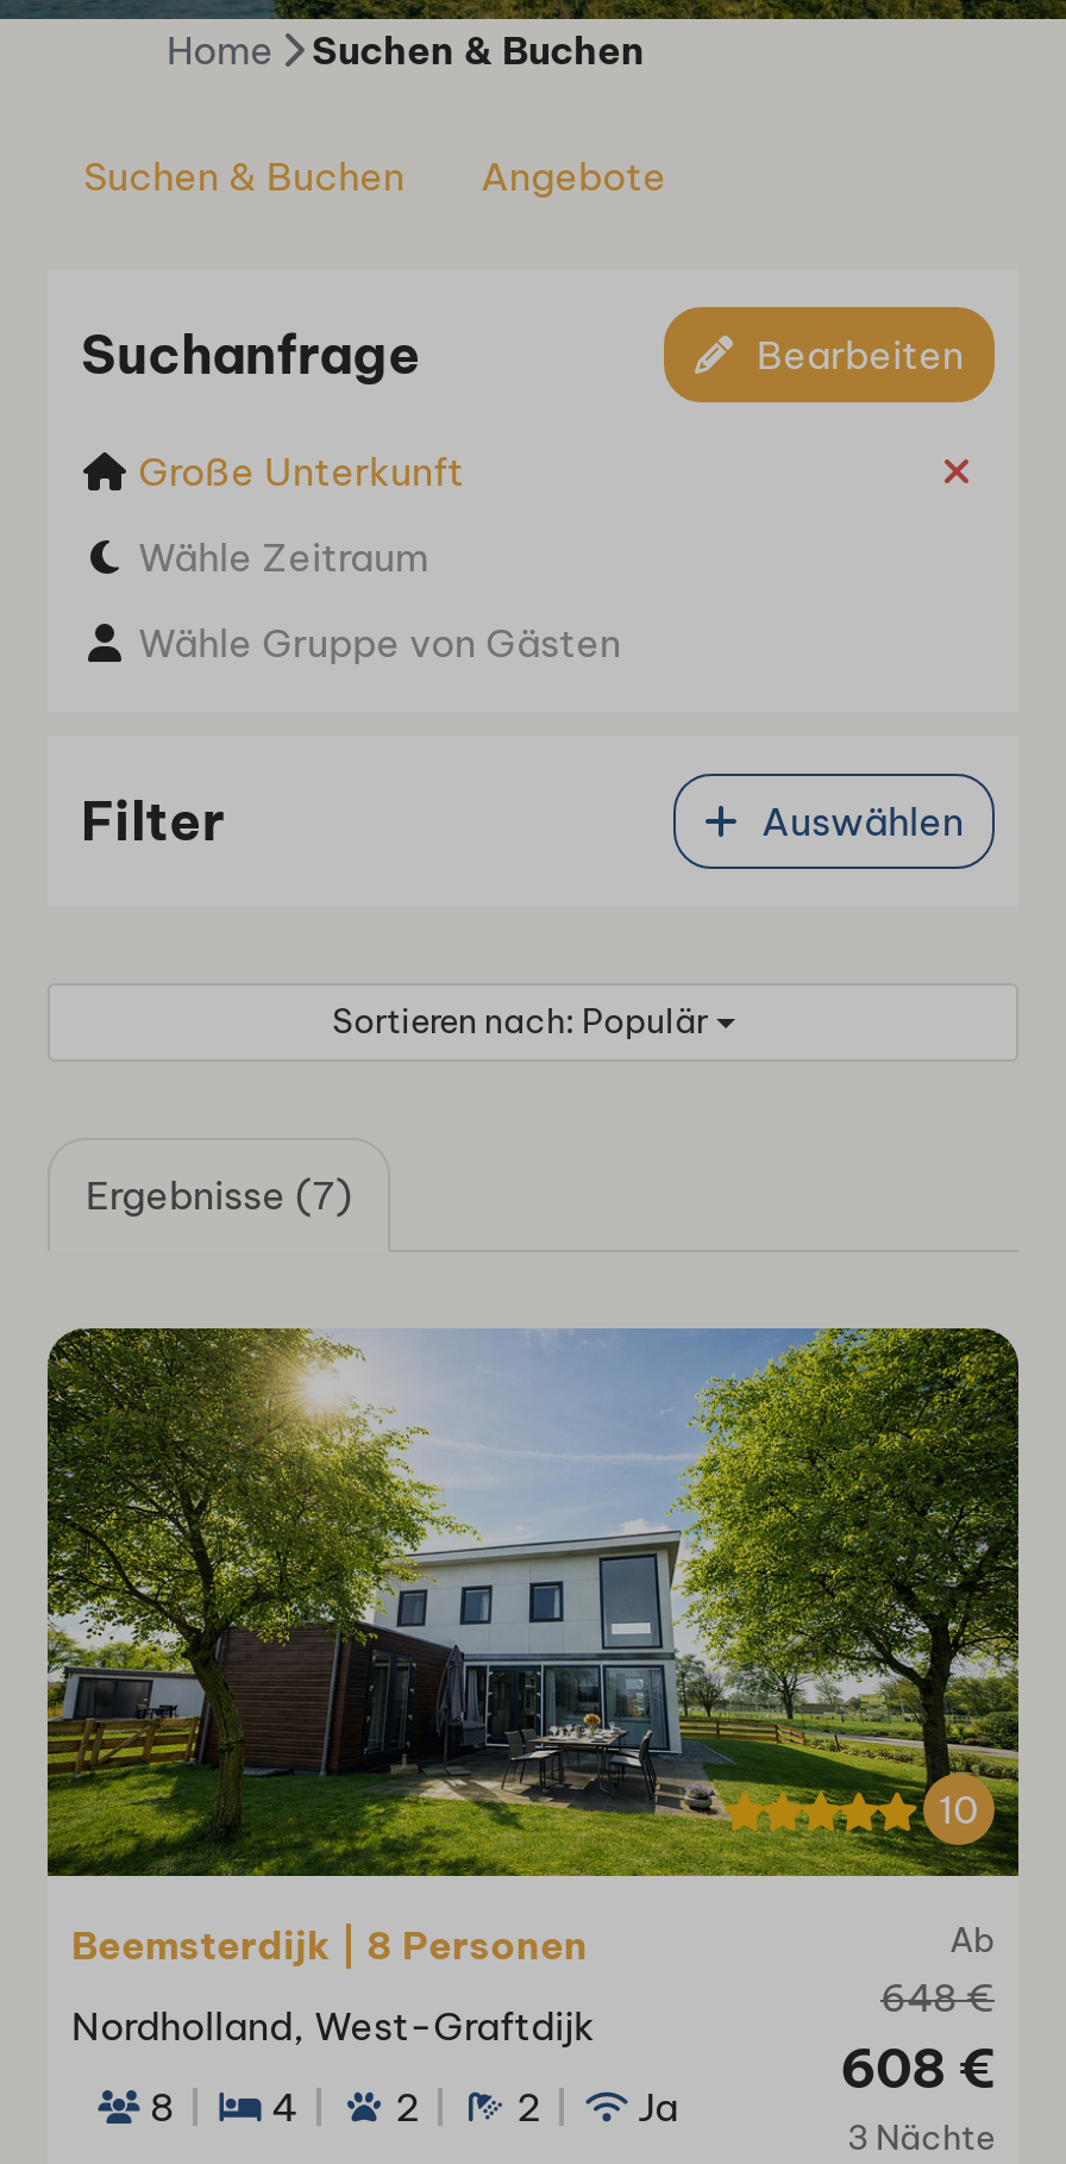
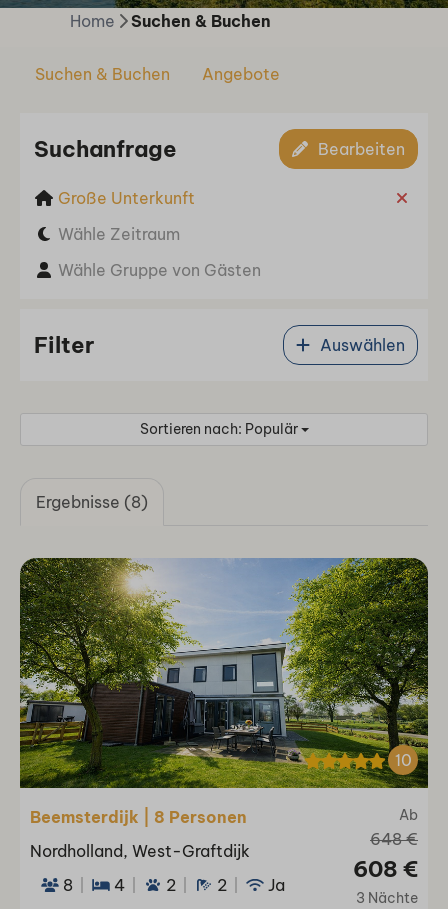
[86,1171,352,1219] Ergebnisse (7) -> [36,492,148,512] Ergebnisse (8)

